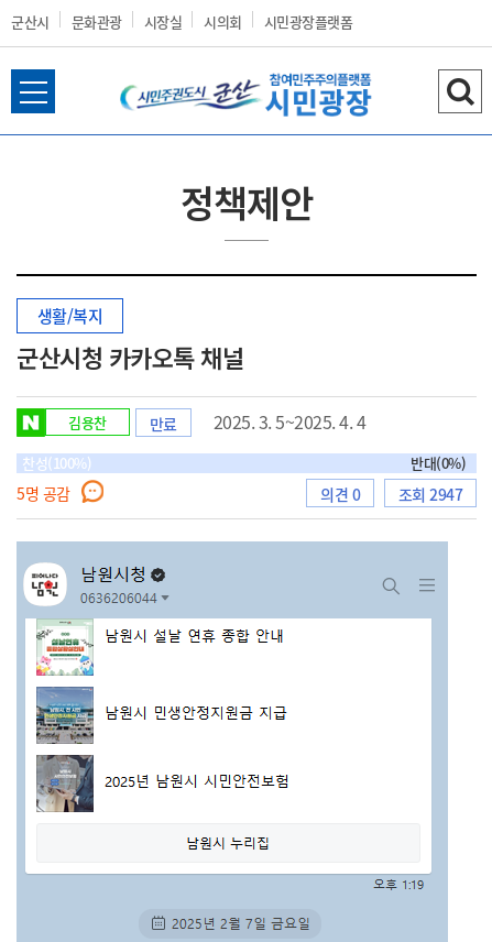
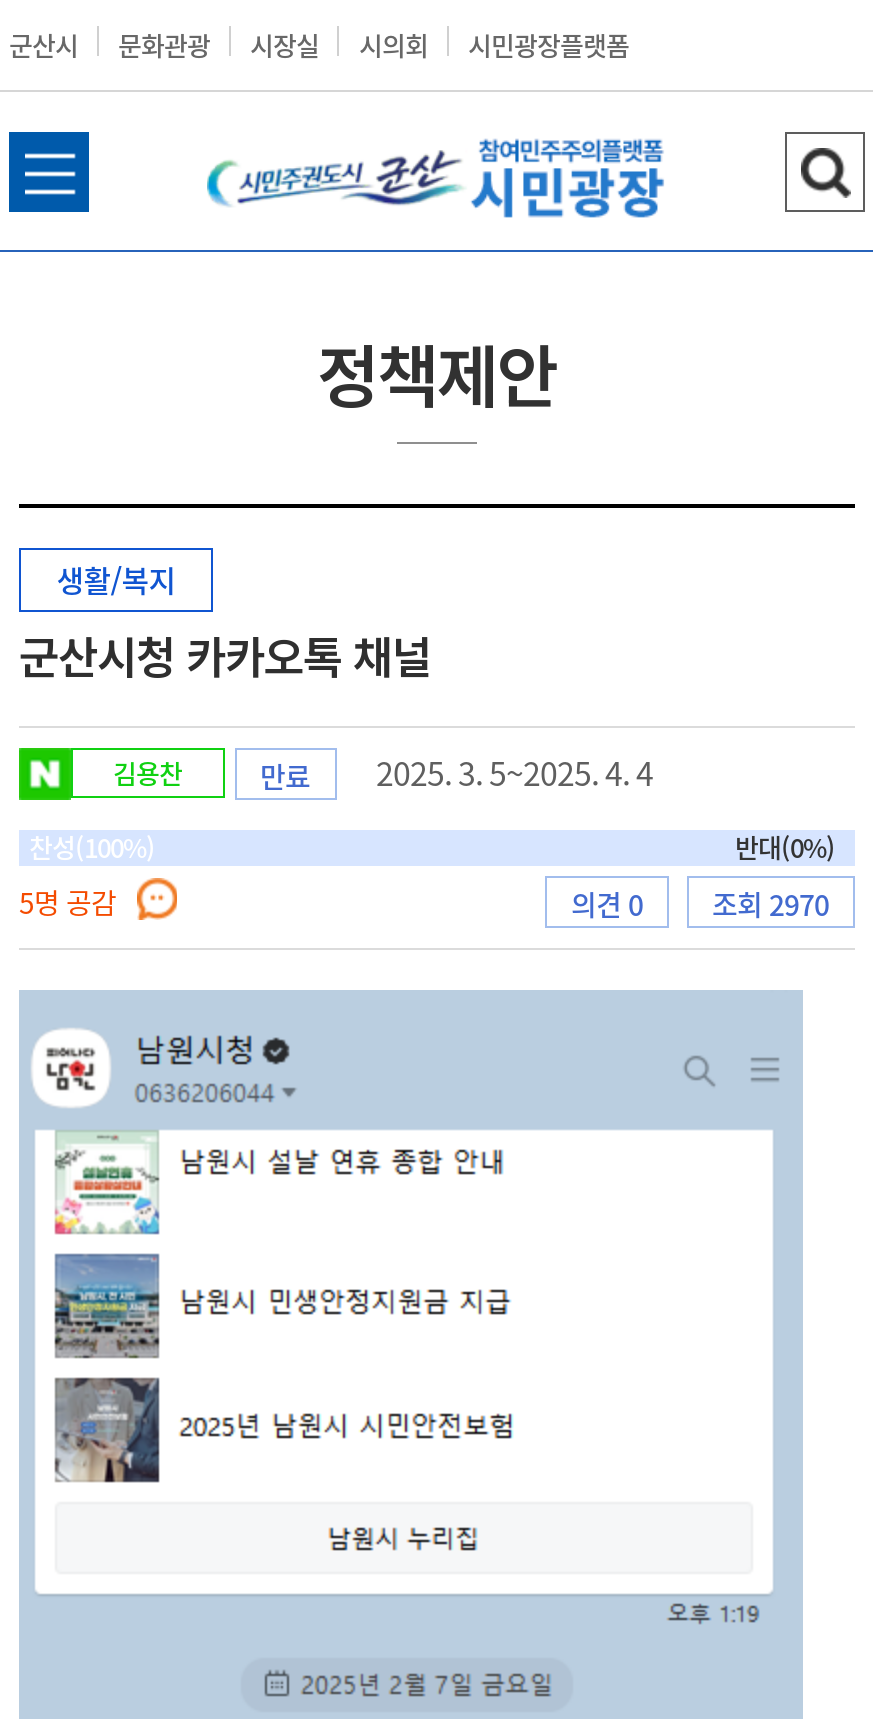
[320,483,462,505] 의견 0 조회 2947 -> [571,884,829,924] 의견 0 조회 2970

